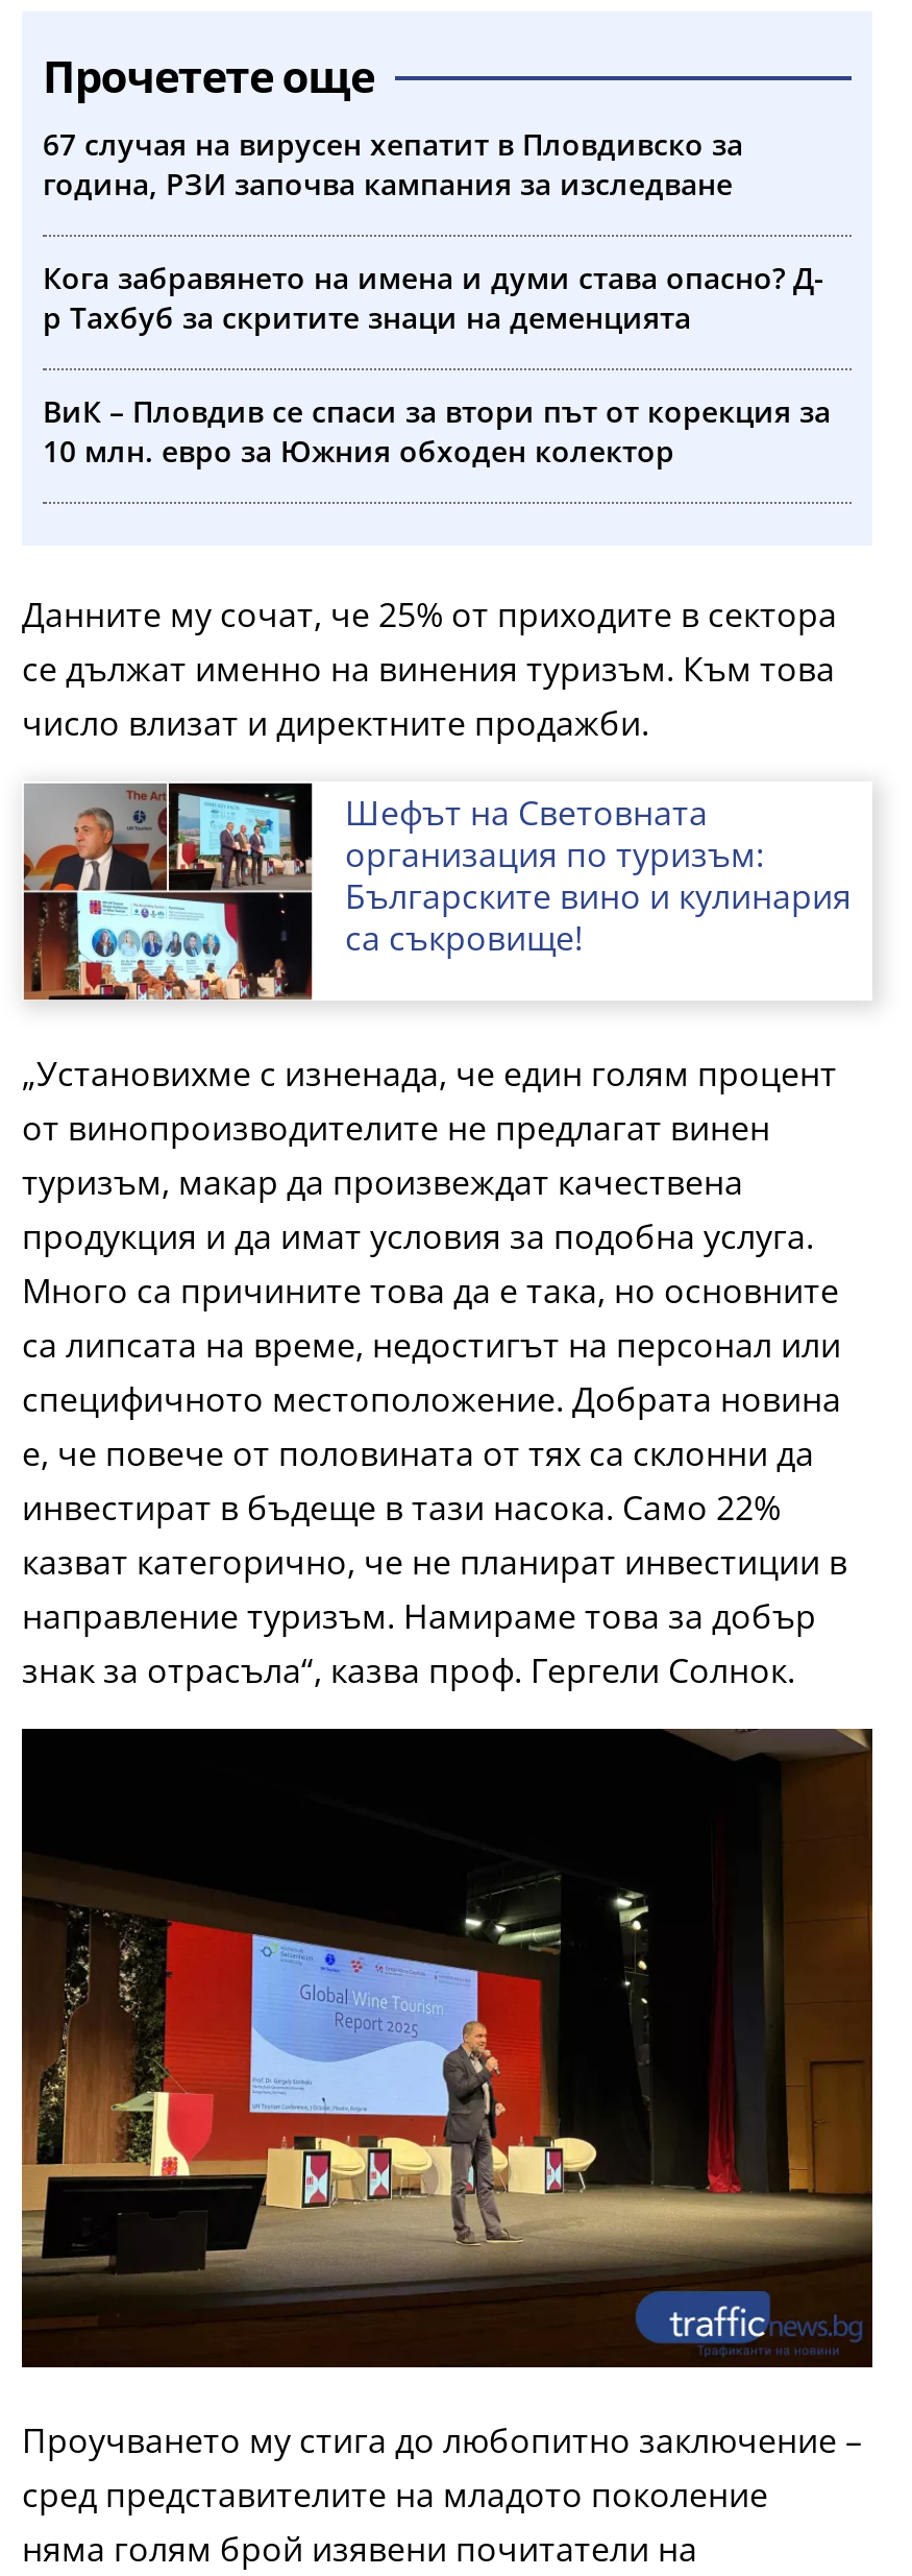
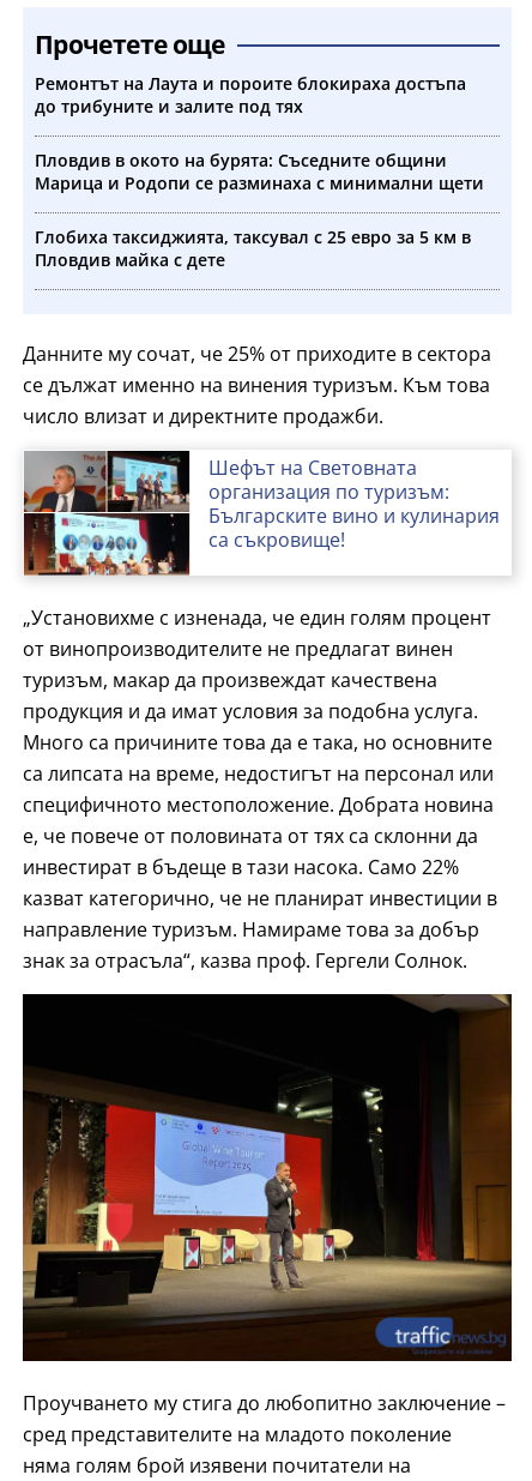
[43,124,743,203] 67 случая на вирусен хепатит в Пловдивско за | година, РЗИ започва кампания за изследване -> [35,72,466,118] Ремонтът на Лаута и пороите блокираха достъпа | до трибуните и залите под тях
[43,258,824,337] Кога забравянето на имена и думи става опасно? Д- | р Тахбуб за скритите знаци на деменцията -> [35,149,484,194] Пловдив в окото на бурята: Съседните общини | Марица и Родопи се разминаха с минимални щети
[43,391,831,471] ВиК – Пловдив се спаси за втори път от корекция за | 10 млн. евро за Южния обходен колектор -> [35,225,471,271] Глобиха таксиджията, таксувал с 25 евро за 5 км в | Пловдив майка с дете

